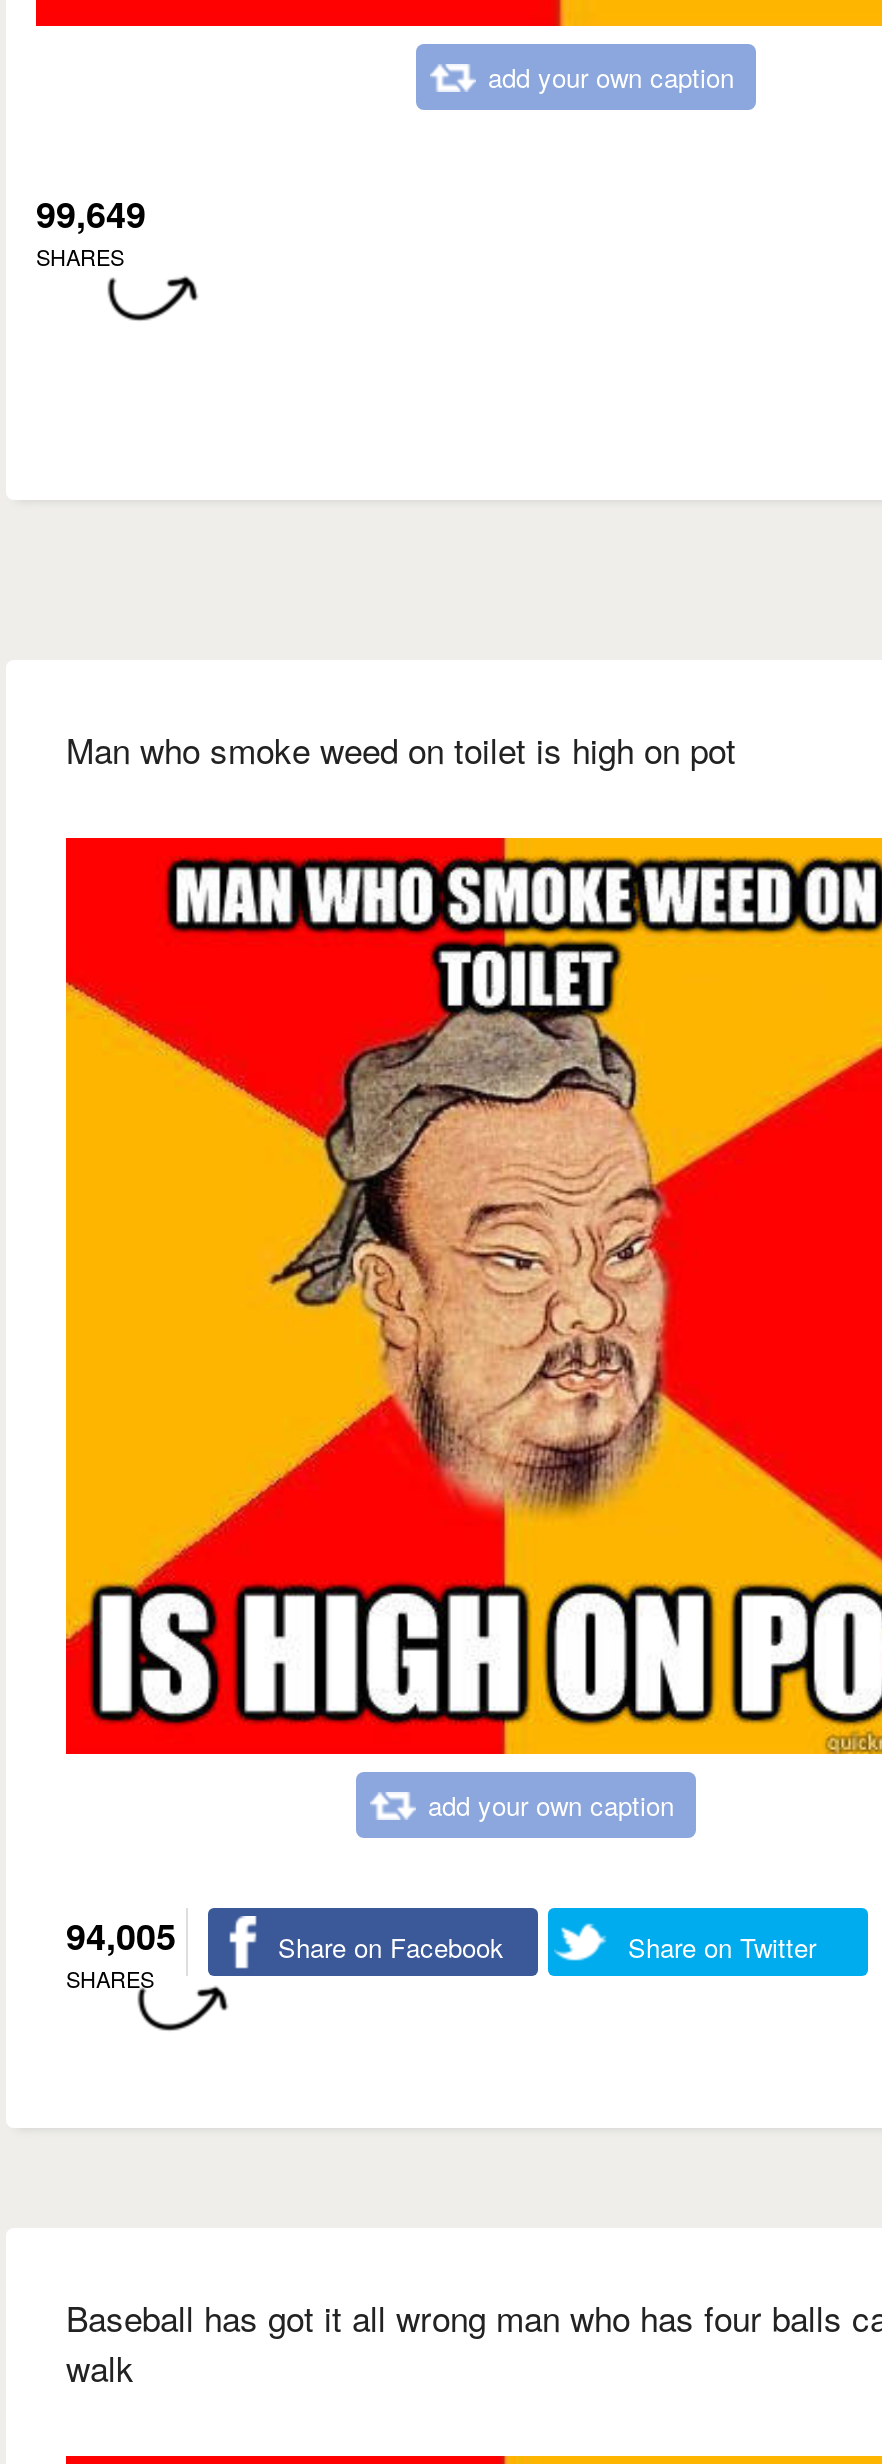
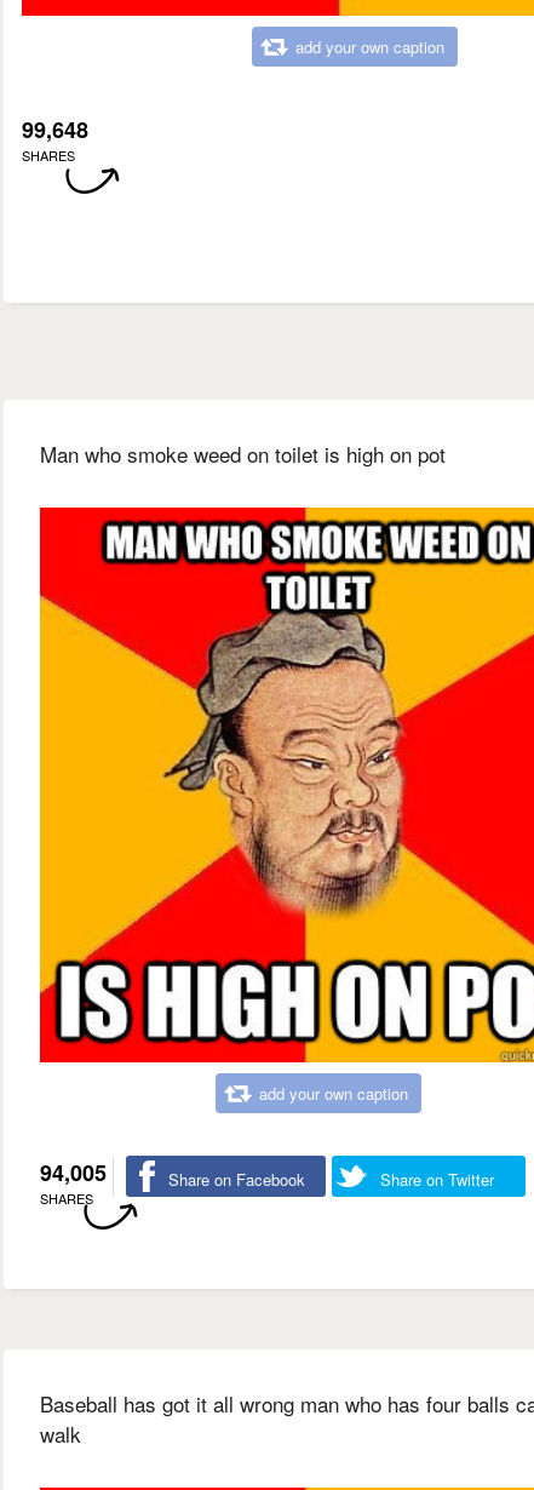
[36,189,146,241] 99,649 -> [22,114,88,146] 99,648

